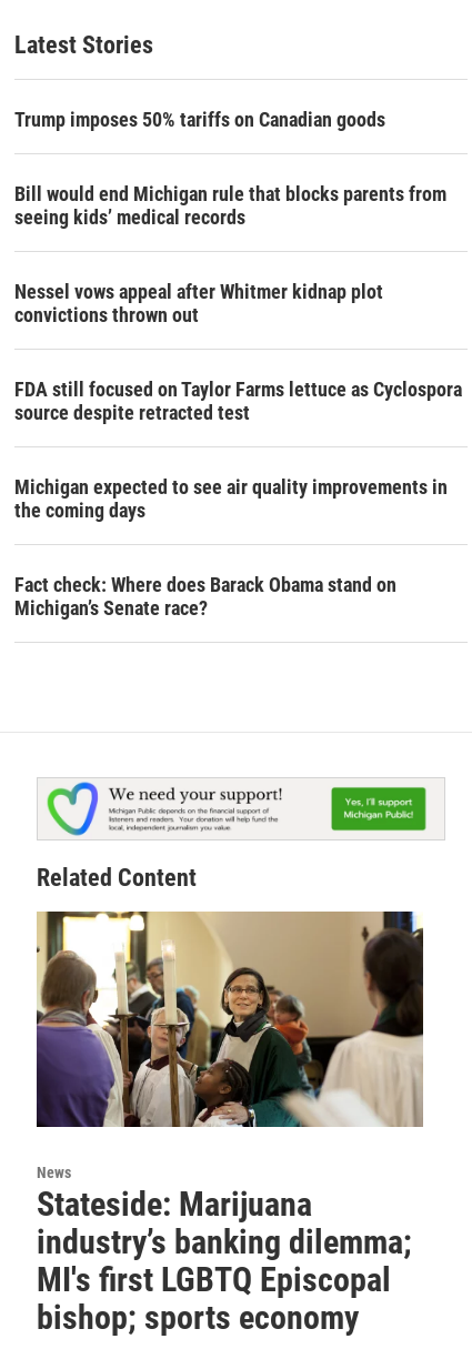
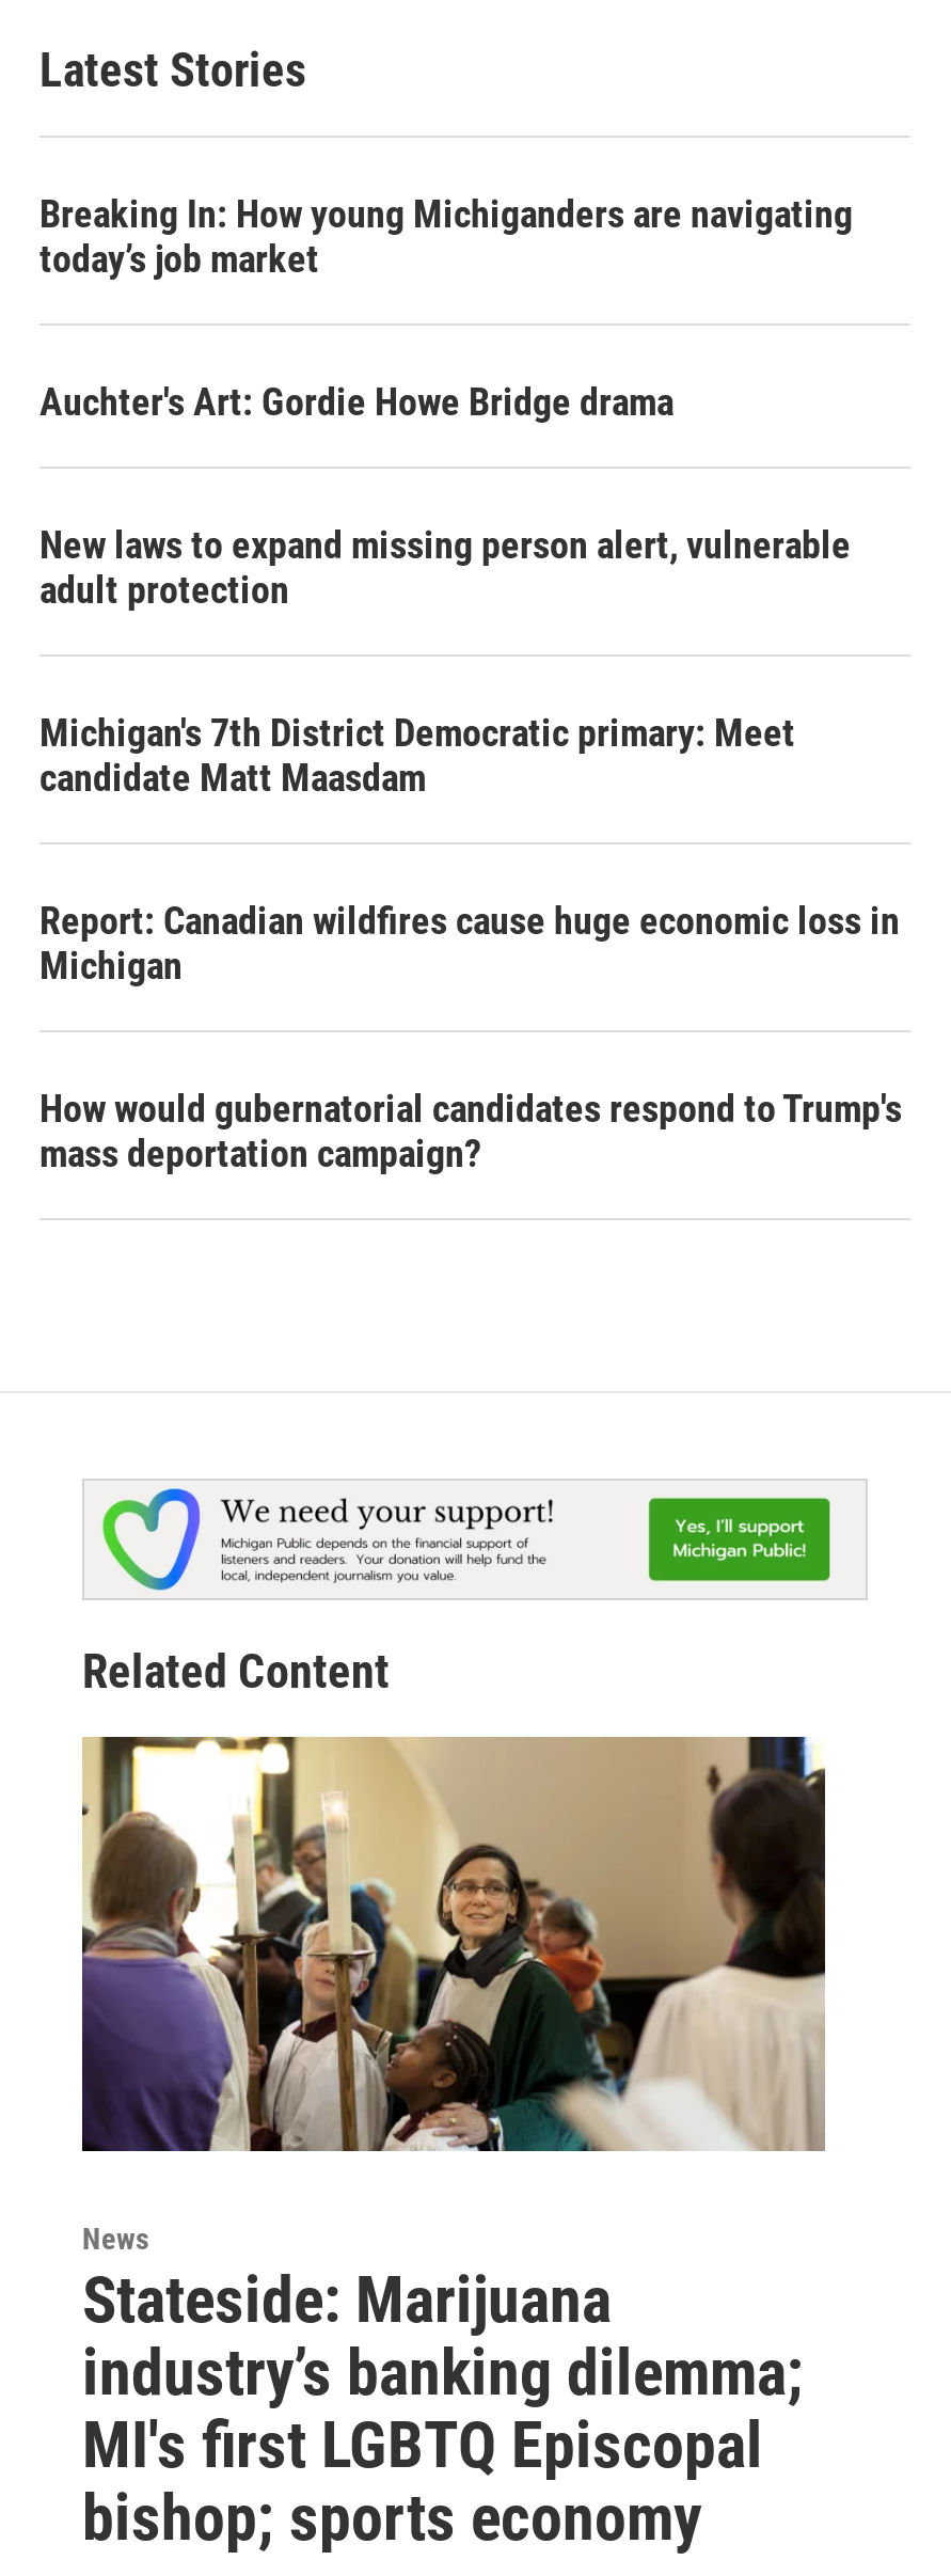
[14,108,385,131] Trump imposes 50% tariffs on Canadian goods -> [39,192,853,281] Breaking In: How young Michiganders are navigating | today’s job market
[14,182,446,229] Bill would end Michigan rule that blocks parents from | seeing kids’ medical records -> [39,380,673,424] Auchter's Art: Gordie Howe Bridge drama
[14,280,383,327] Nessel vows appeal after Whitmer kidnap plot | convictions thrown out -> [39,523,851,612] New laws to expand missing person alert, vulnerable | adult protection
[14,378,462,424] FDA still focused on Taylor Farms lettuce as Cyclospora | source despite retracted test -> [39,711,795,800] Michigan's 7th District Democratic primary: Meet | candidate Matt Maasdam
[14,476,448,522] Michigan expected to see air quality improvements in | the coming days -> [39,898,900,988] Report: Canadian wildfires cause huge economic loss in | Michigan
[14,573,396,620] Fact check: Where does Barack Obama stand on | Michigan’s Senate race? -> [39,1086,902,1176] How would gubernatorial candidates respond to Trump's | mass deportation campaign?

